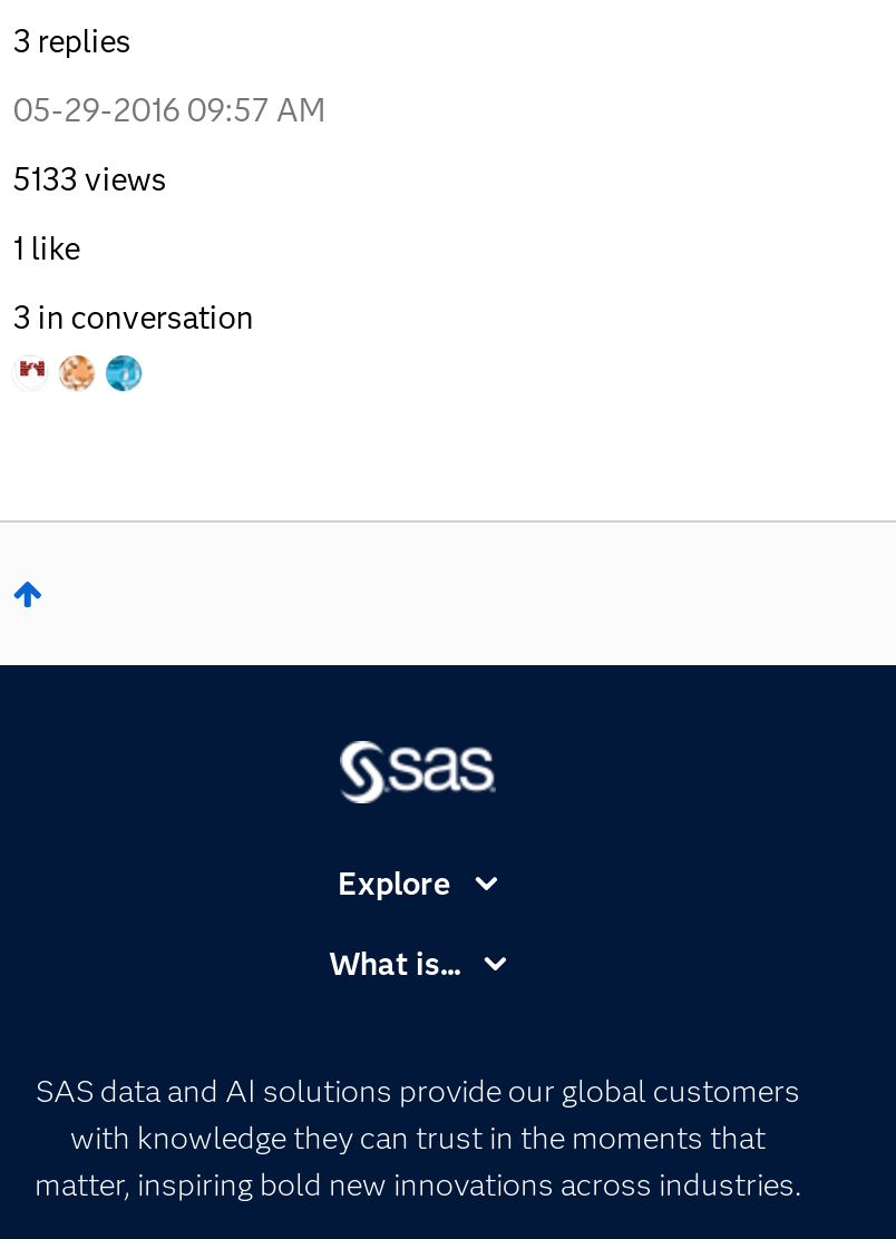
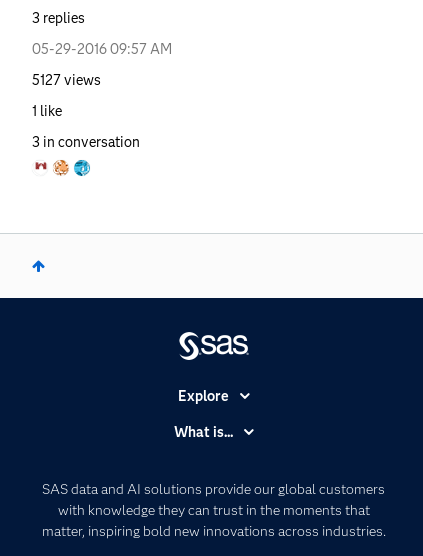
[13,160,167,200] 5133 views -> [32,71,101,89] 5127 views

